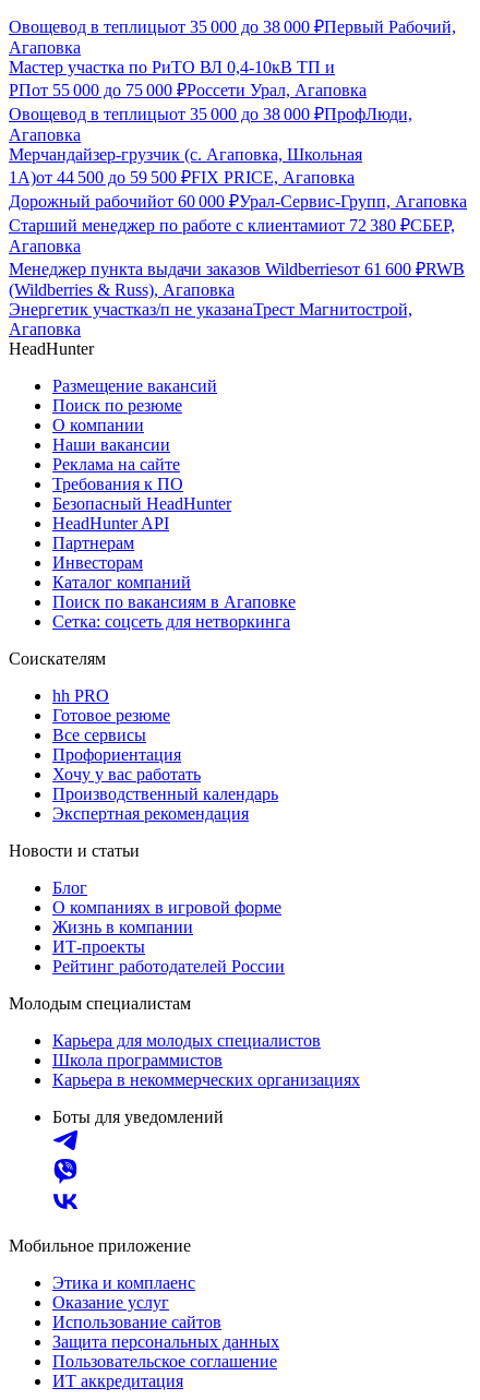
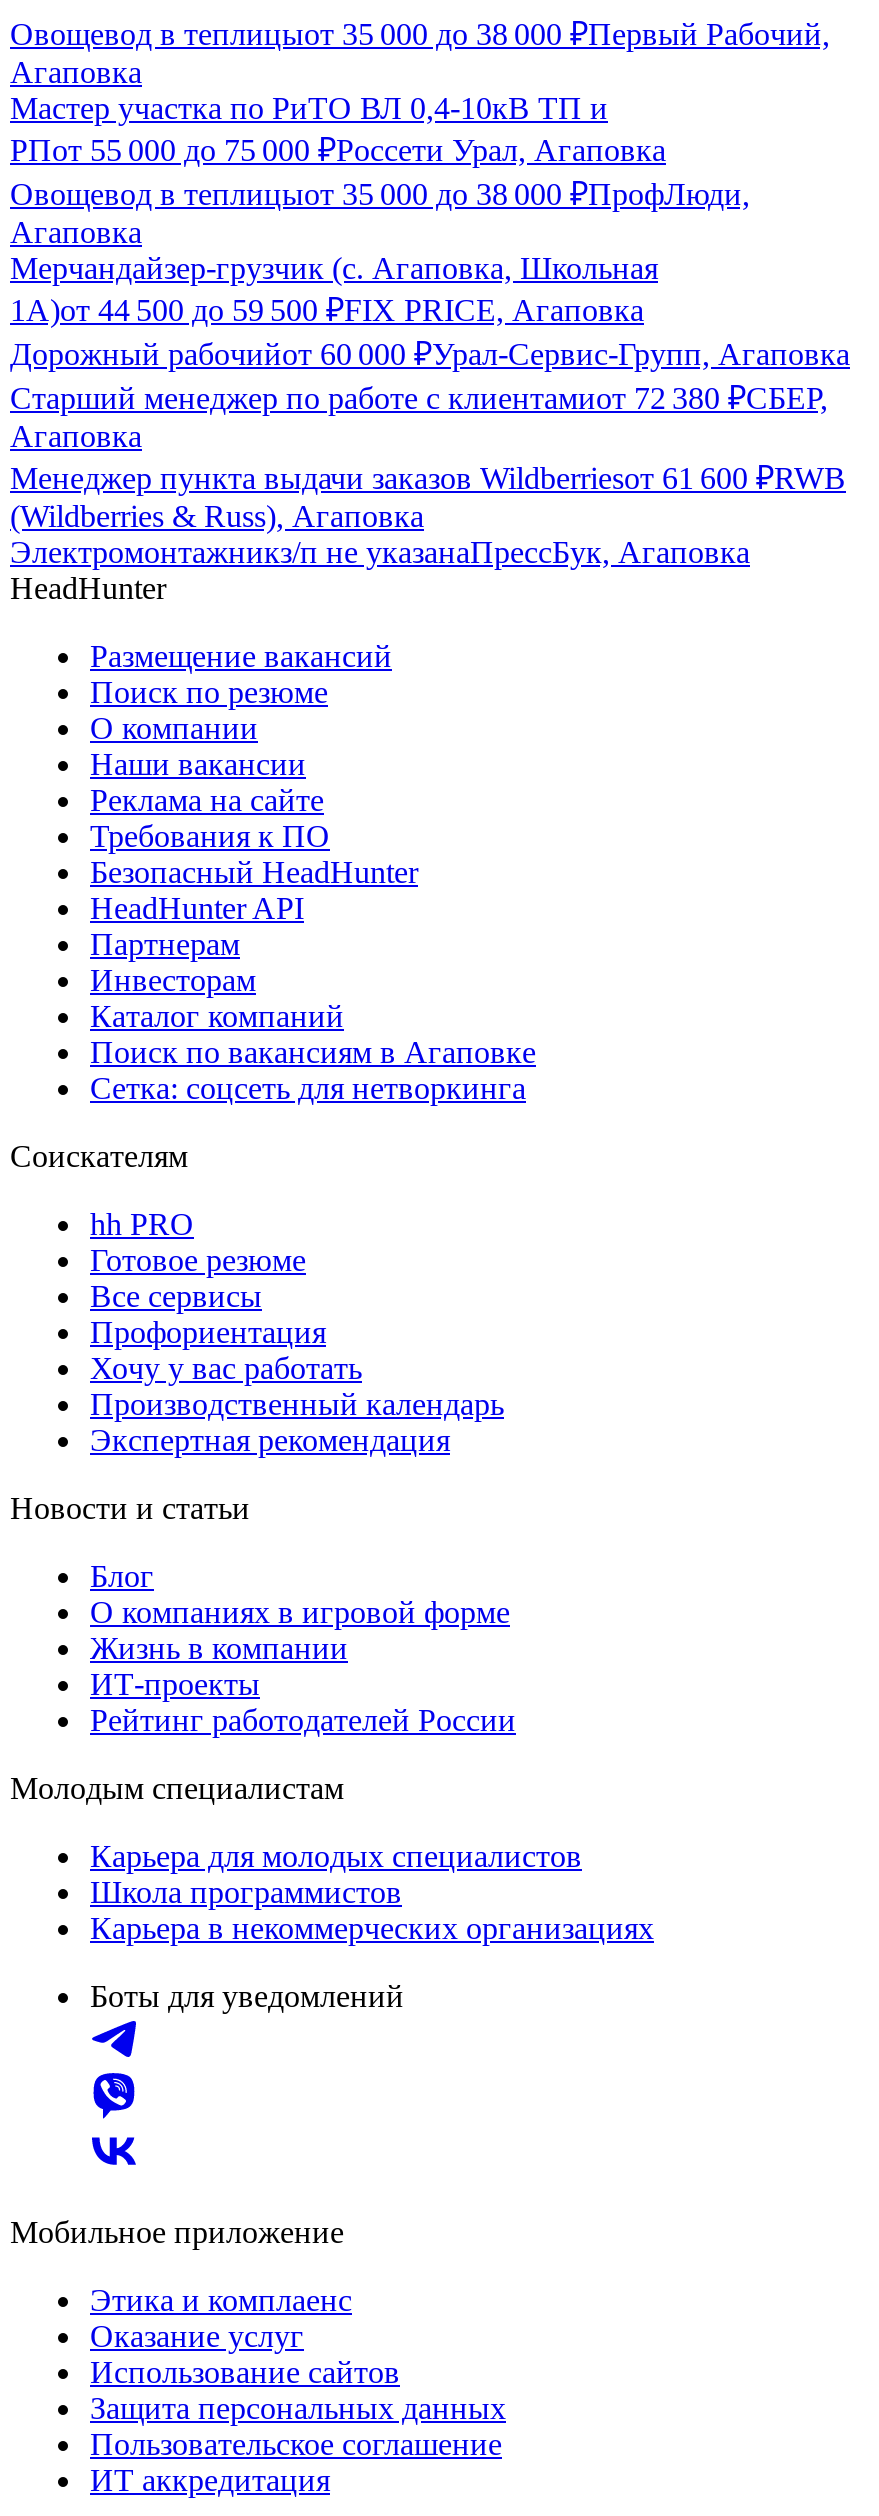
[9,300,412,338] Энергетик участказ/п не указанаТрест Магнитострой, | Агаповка -> [10,535,750,569] Электромонтажникз/п не указанаПрессБук, Агаповка

